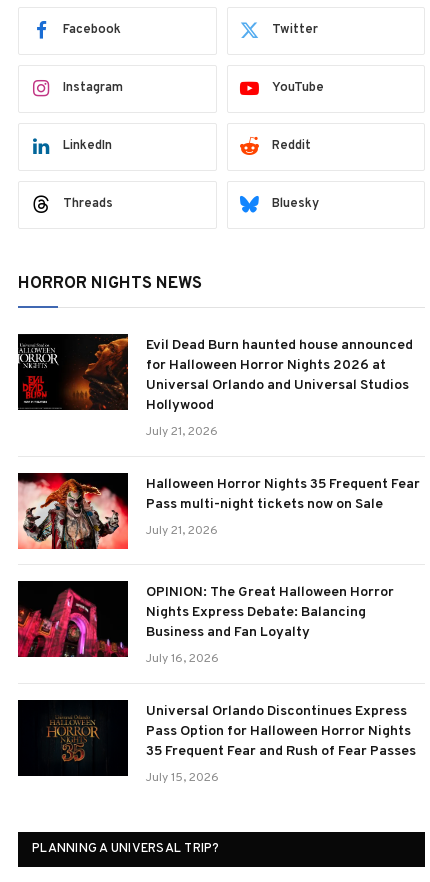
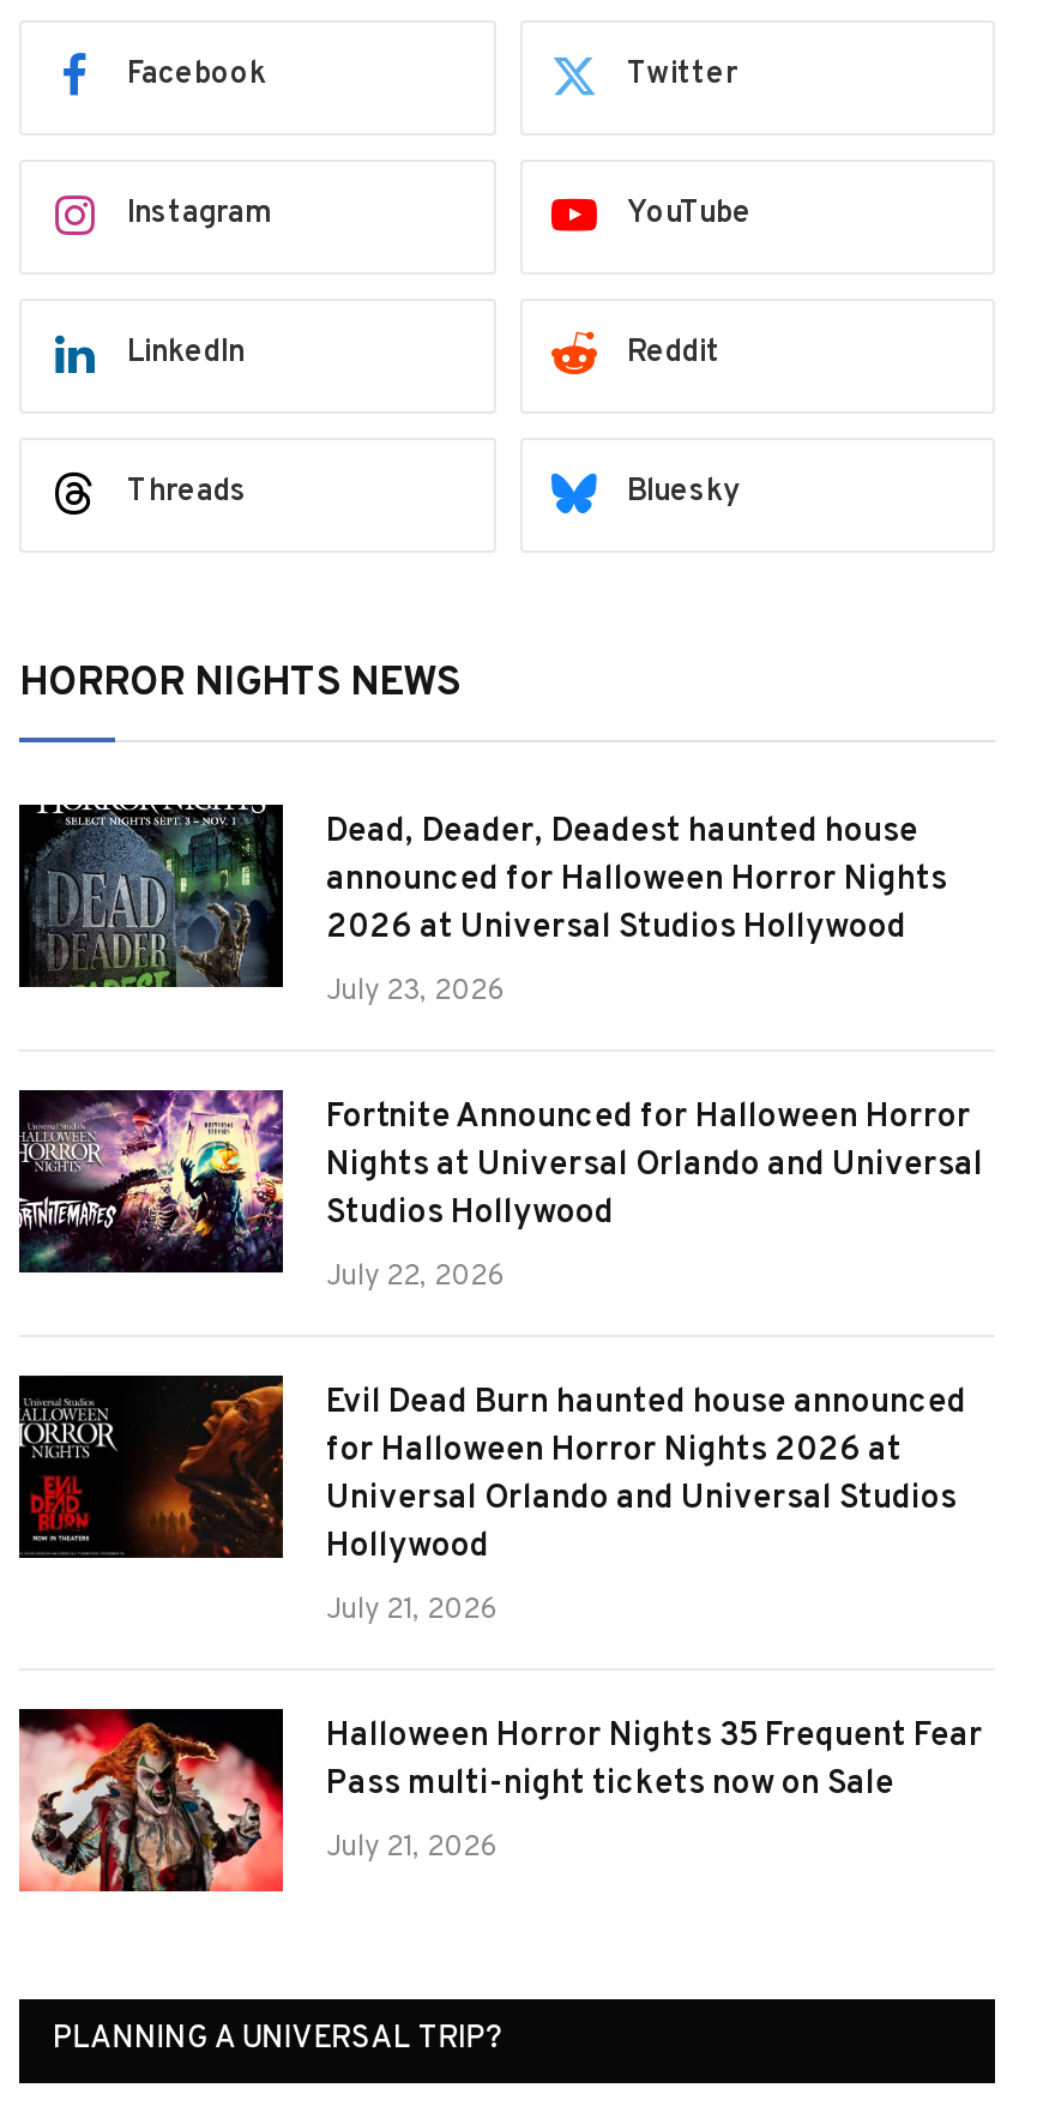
none -> [17,1088,285,1275] [image]
none -> [19,805,983,1296] [image] | Dead, Deader, Deadest haunted house | announced for Halloween Horror Nights | 2026 at Universal Studios Hollywood | July 23, 2026 | Fortnite Announced for Halloween Horror | Nights at Universal Orlando and Universal | Studios Hollywood | July 22, 2026
moved [60,334,420,539] -> [120,1376,983,1867]: [image] | Evil Dead Burn haunted house announced | for Halloween Horror Nights 2026 at | ... | Pass multi-night tickets now on Sale | July 21, 2026
[17,580,416,786] [image] | OPINION: The Great Halloween Horror | Nights Express Debate: Balancing | Business and Fan Loyalty | July 16, 2026 | Universal Orlando Discontinues Express | Pass Option for Halloween Horror Nights | 35 Frequent Fear and Rush of Fear Passes | July 15, 2026 -> none
[17,699,129,777] [image] -> none

